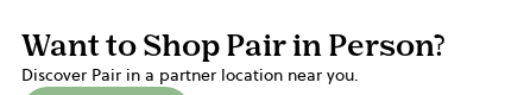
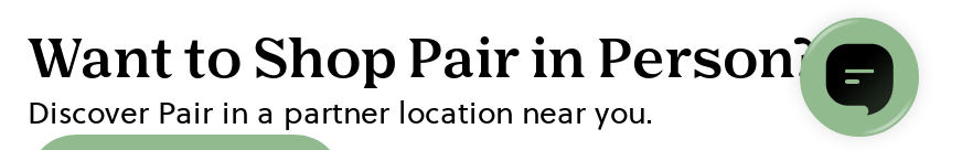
none -> [804,15,921,139] [image]

